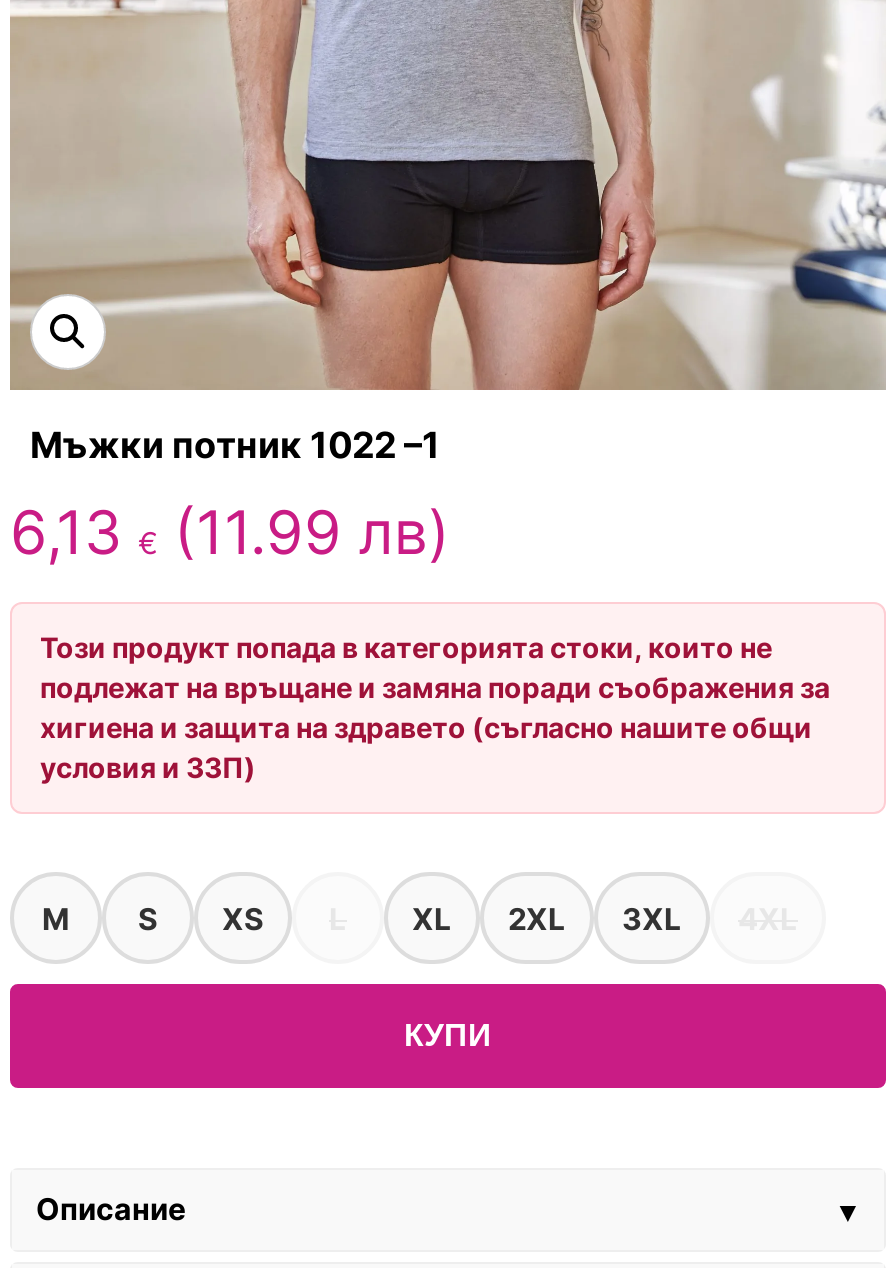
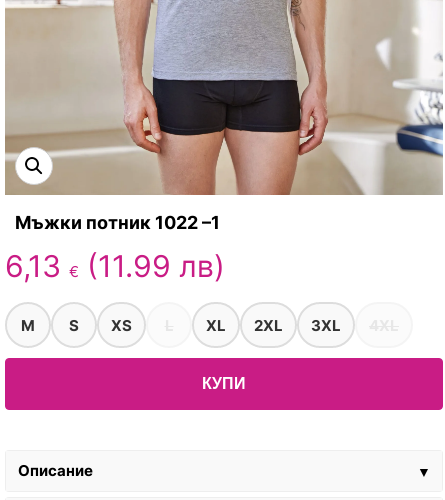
[40,631,830,785] Този продукт попада в категорията стоки, които не | подлежат на връщане и замяна поради съображения за | хигиена и защита на здравето (съгласно нашите общи | условия и ЗЗП) -> none

